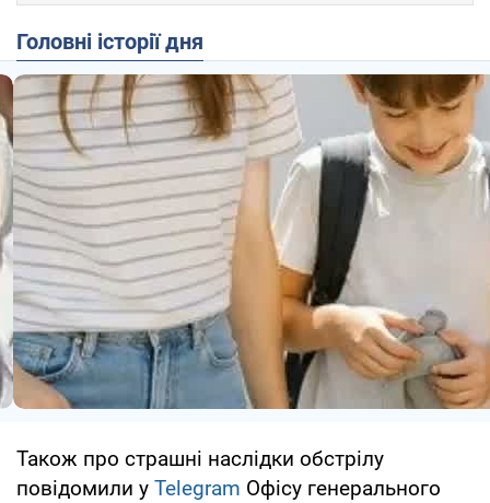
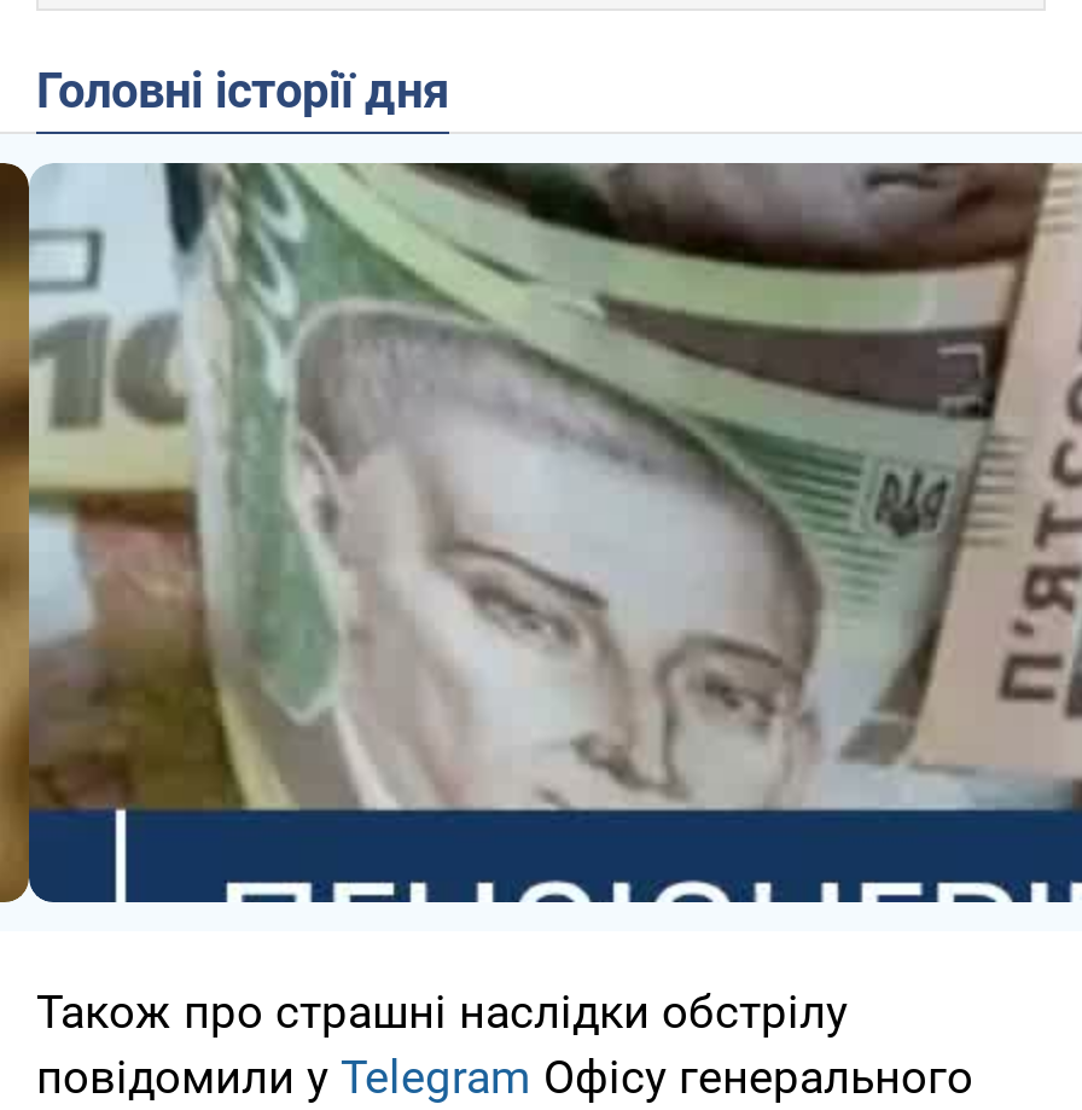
[3,73,487,410] [image] -> [7,161,1075,905] [image]

